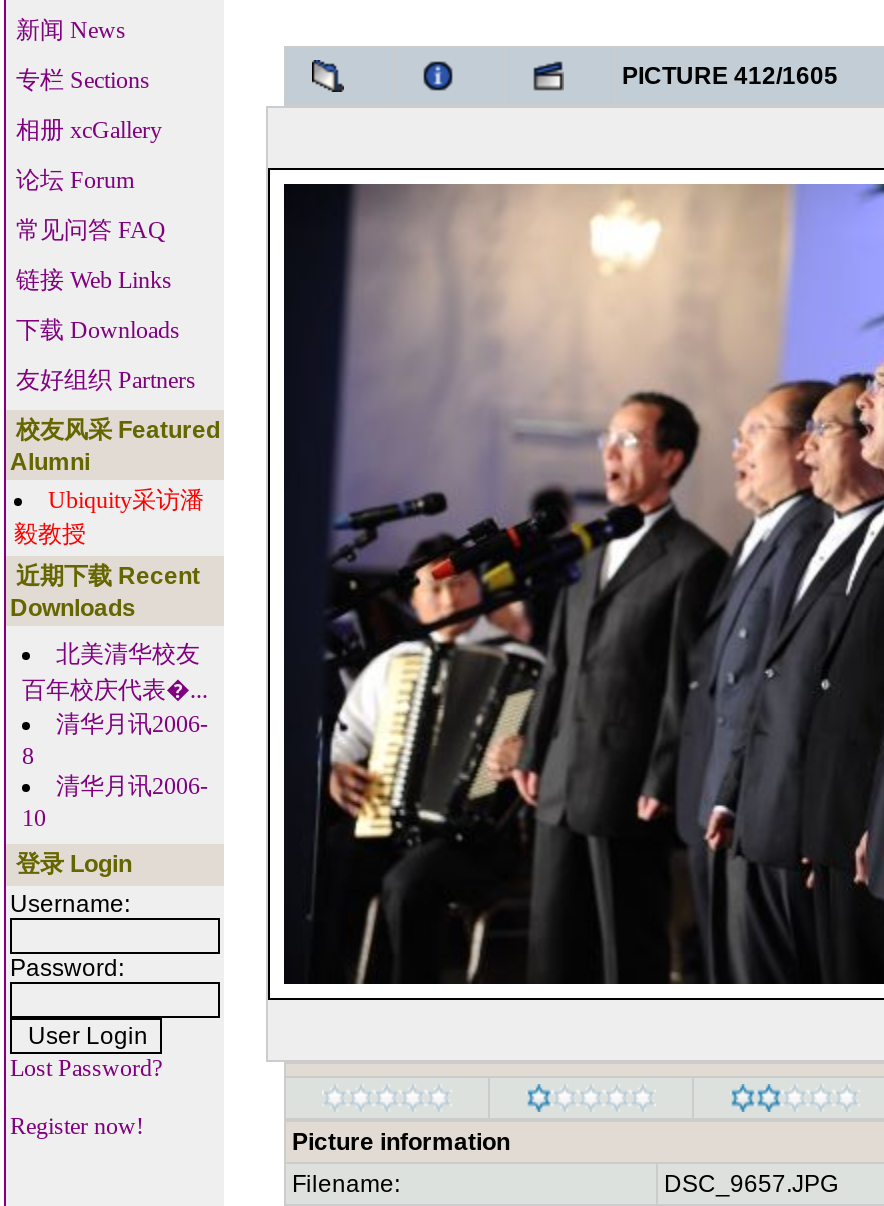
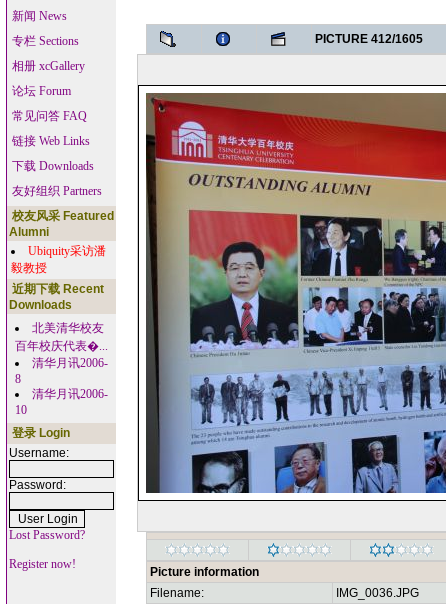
[282,182,878,986] [image] -> [145,92,443,494] [image]
[664,1170,838,1198] DSC_9657.JPG -> [336,586,419,600] IMG_0036.JPG

